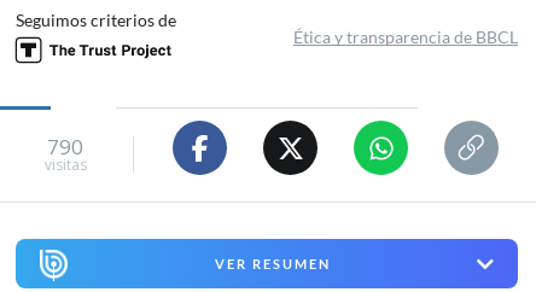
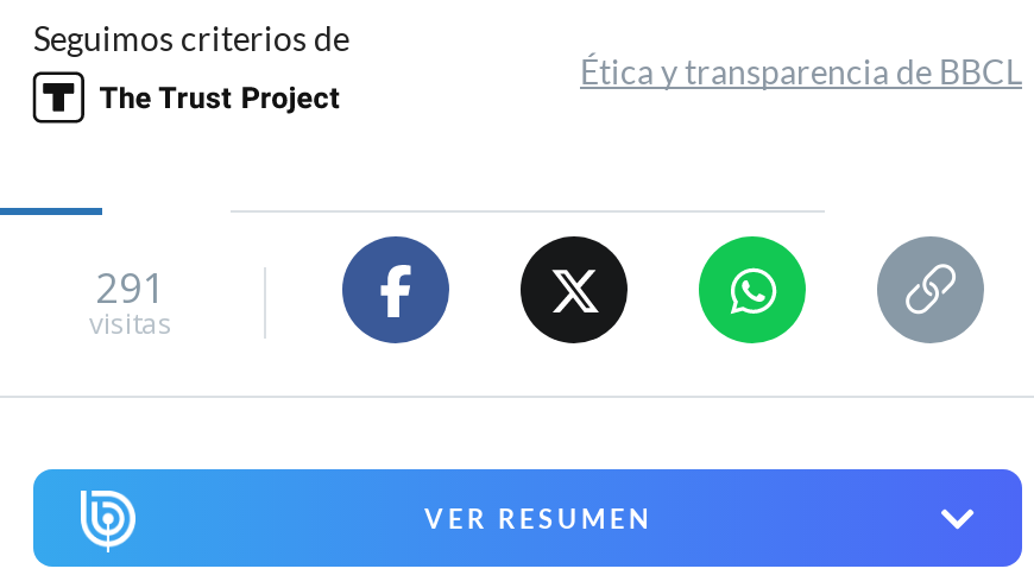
[47,133,83,160] 790 -> [95,260,166,315] 291

